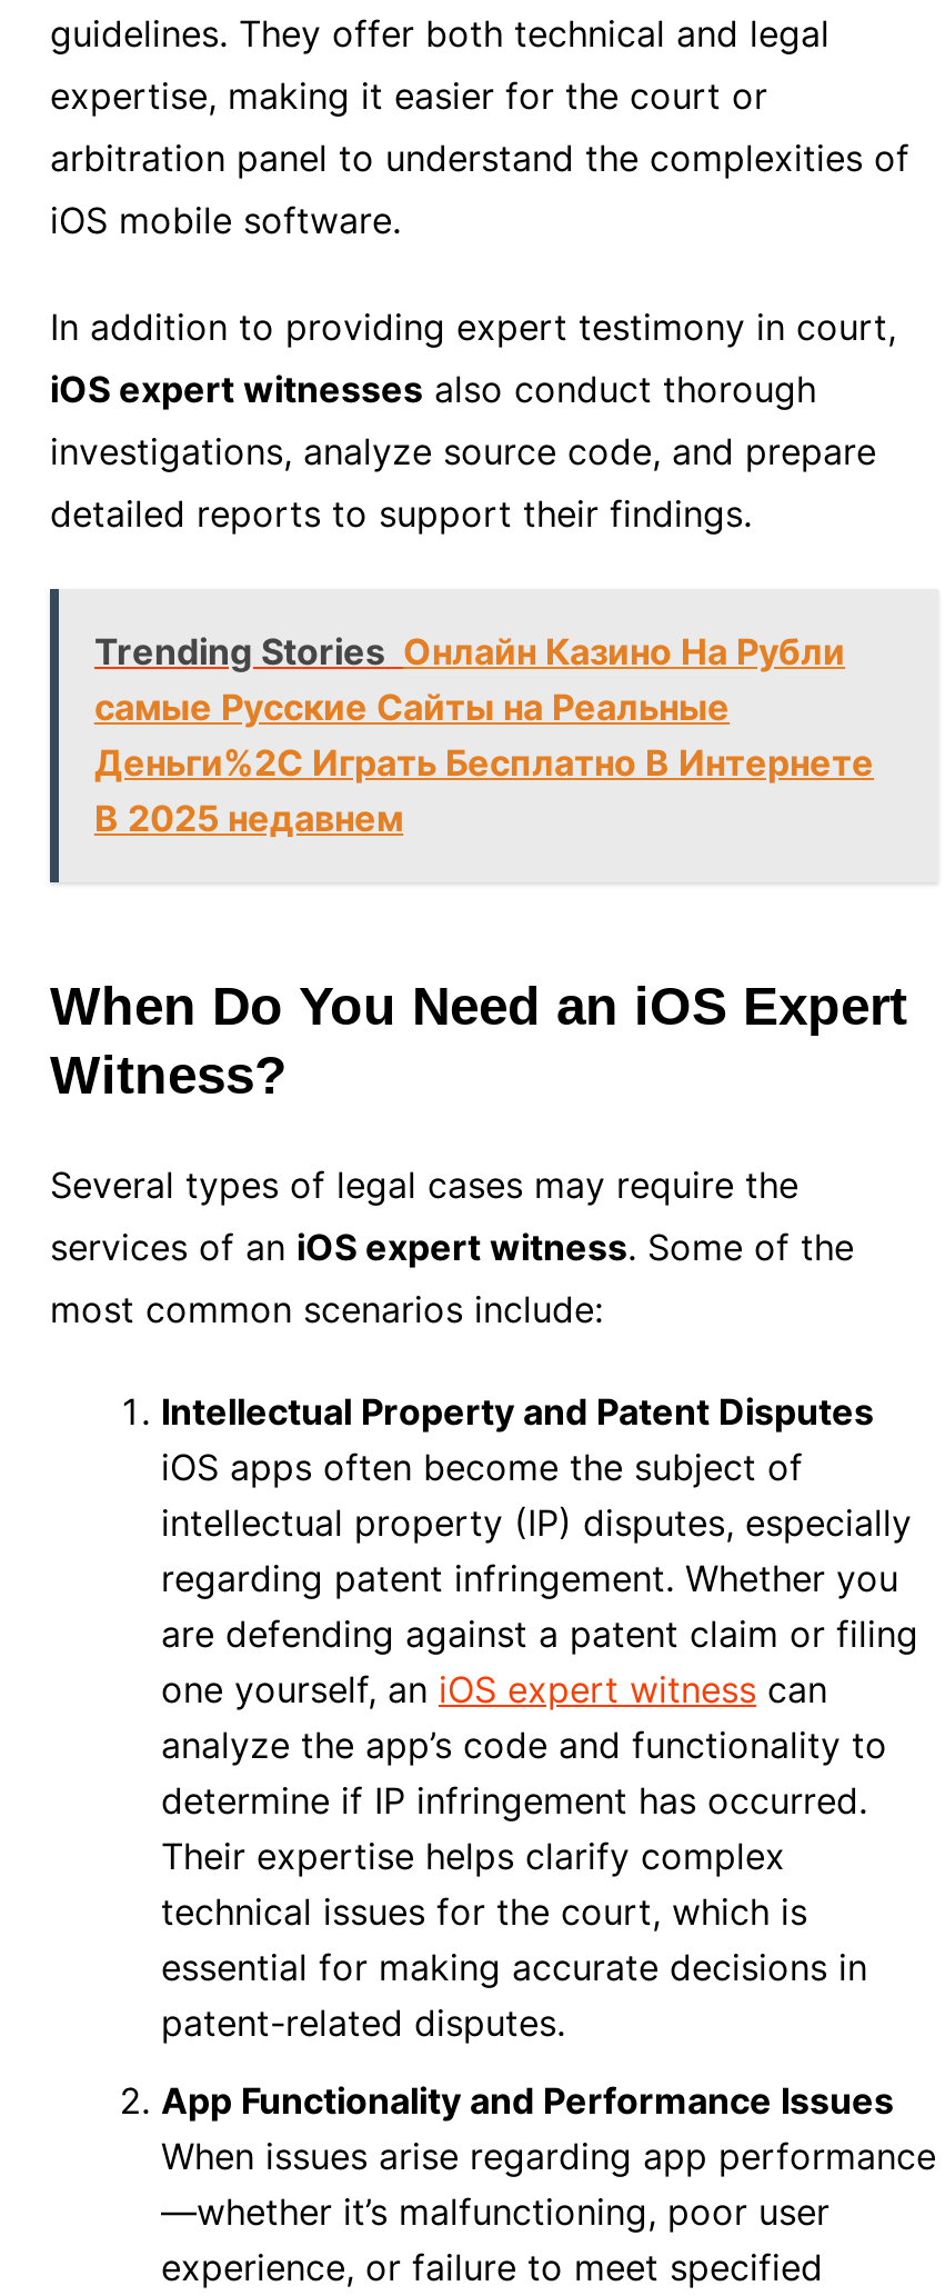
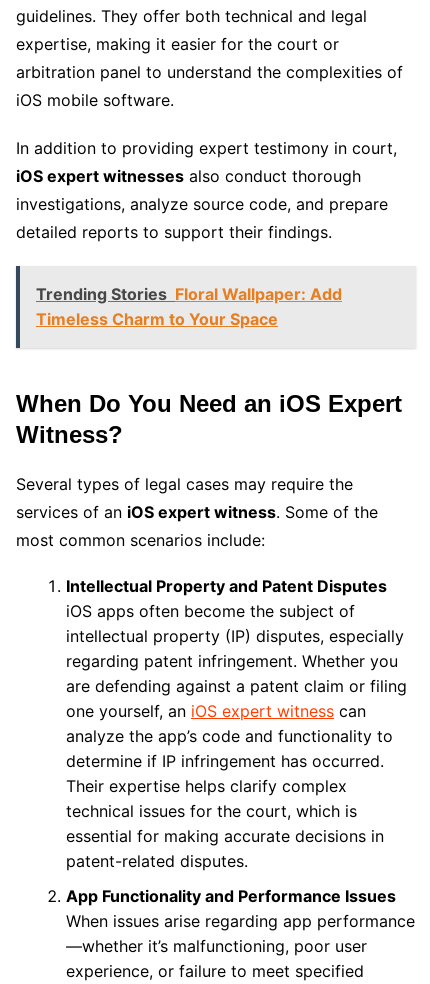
[94,629,874,840] Trending Stories Онлайн Казино На Рубли | самые Русские Сайты на Реальные | Деньги%2C Играть Бесплатно В Интернете | В 2025 недавнем -> [36,284,342,329] Trending Stories Floral Wallpaper: Add | Timeless Charm to Your Space

